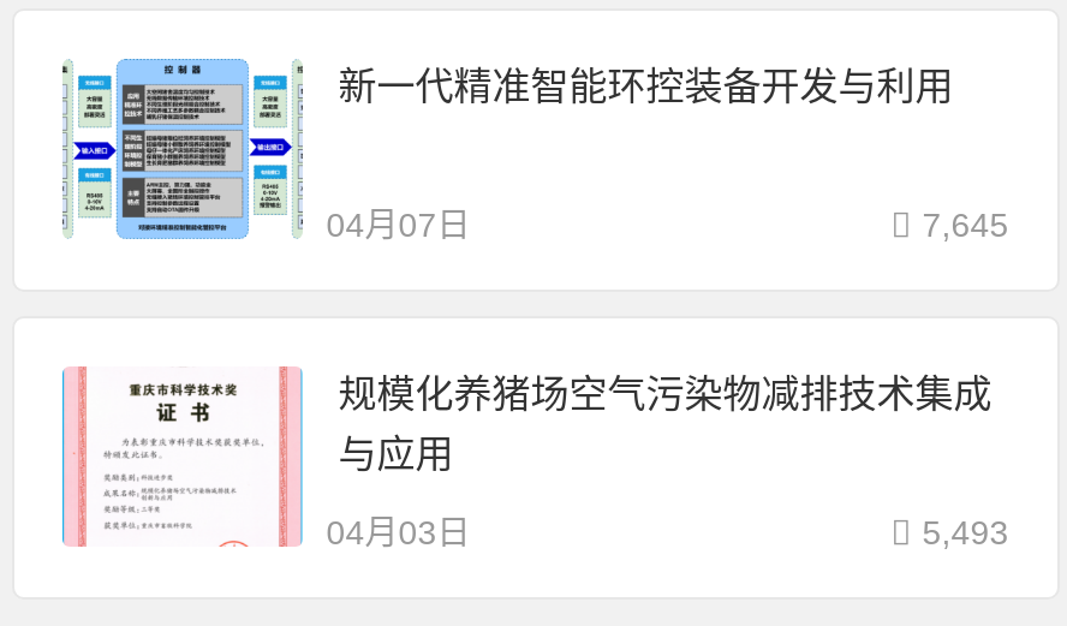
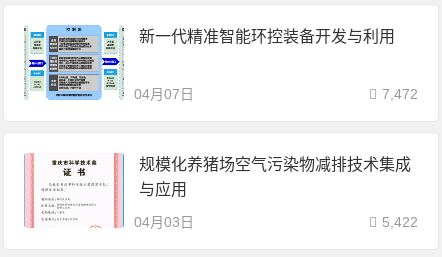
[922,205,1009,243] 7,645 -> [382,86,418,102] 7,472
[922,512,1009,551] 5,493 -> [382,214,418,230] 5,422

